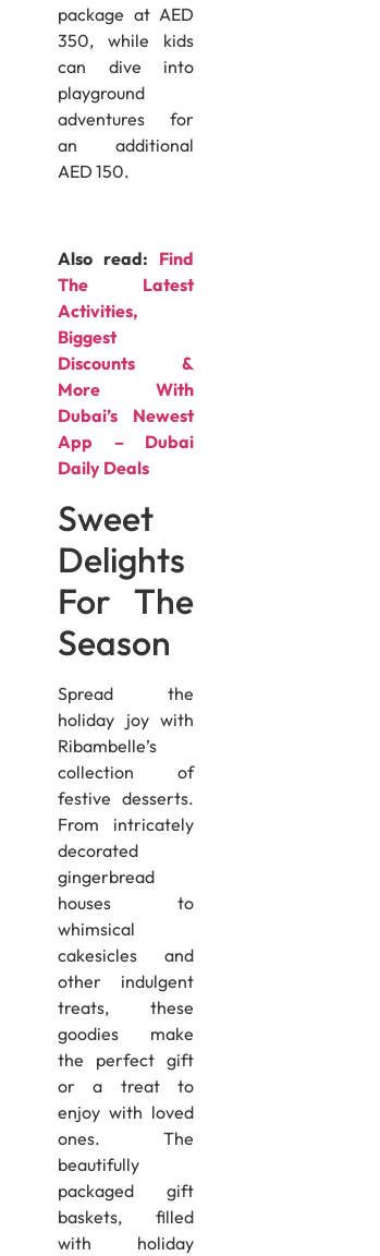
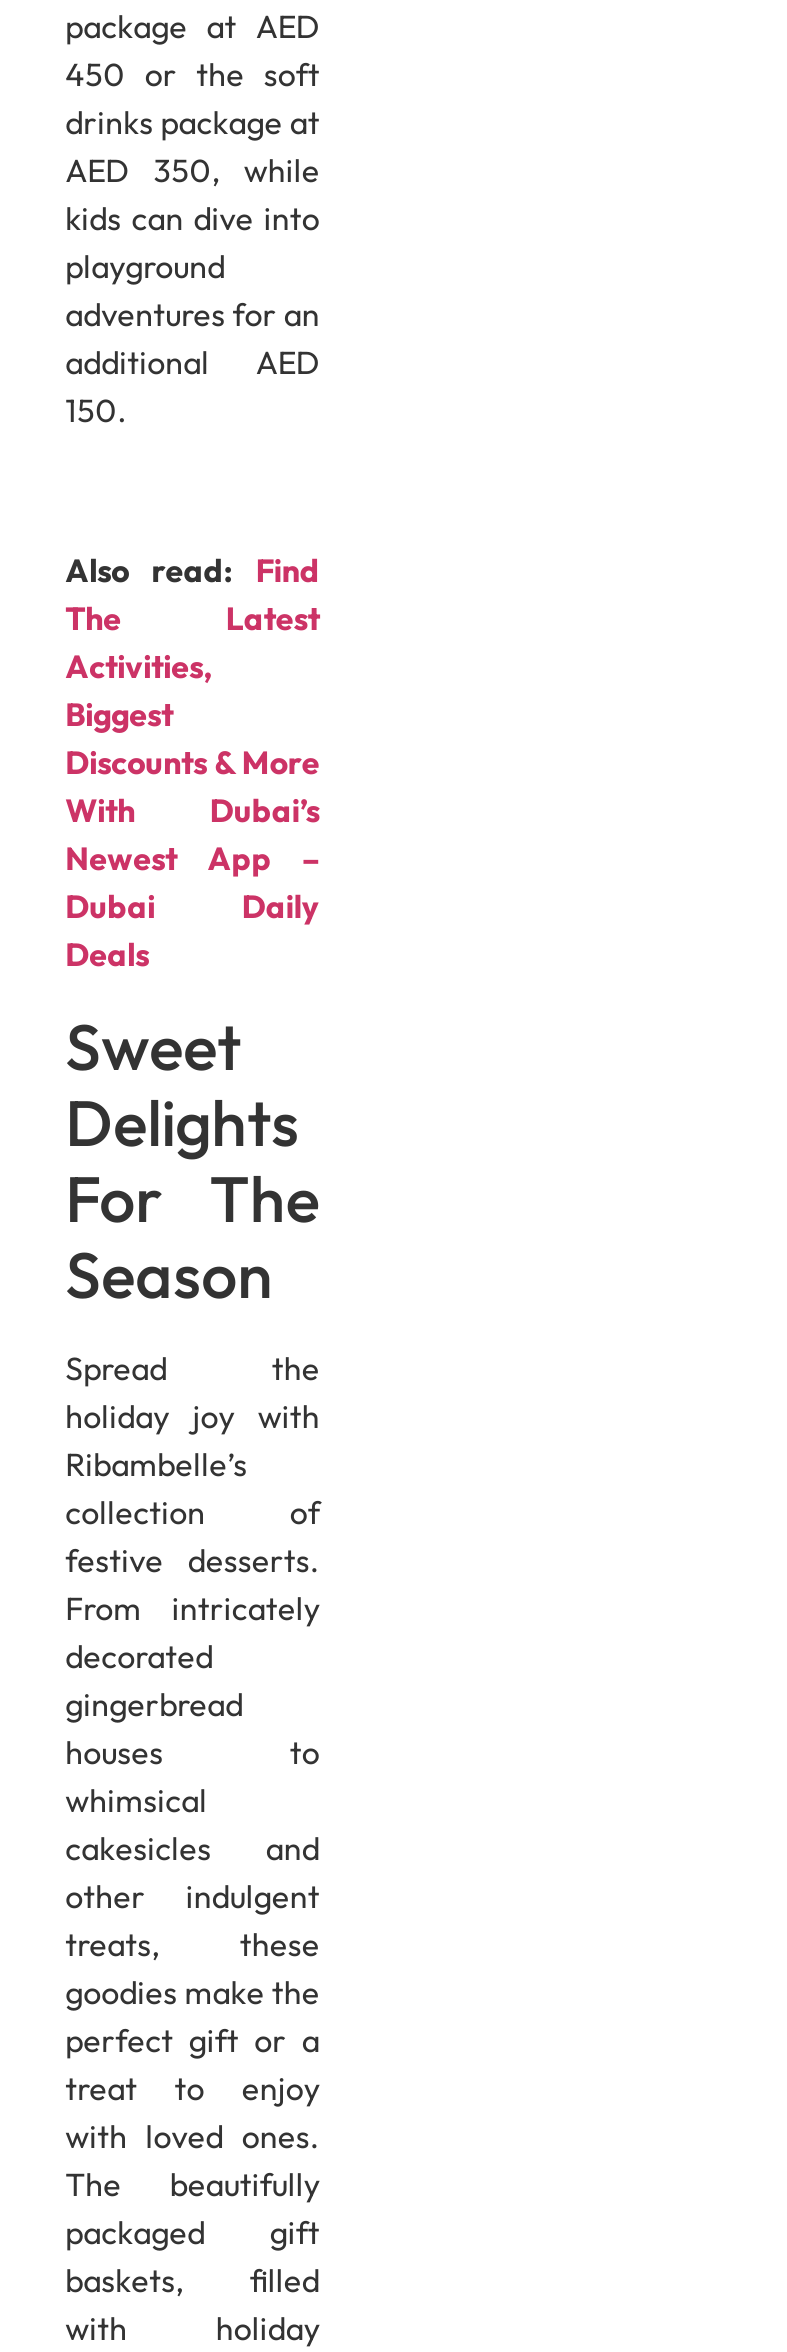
[58,30,194,78] 350, while kids | can dive into -> [65,54,320,238] 450 or the soft | drinks package at | AED 350, while | kids can dive into
moved [58,82,145,104] -> [65,246,225,286]: playground
moved [58,248,194,348] -> [65,550,320,734]: Also read: Find | The Latest | Activities, | Biggest
moved [58,496,194,1018] -> [65,1005,320,1963]: Sweet | Delights | For The | ... | other indulgent | treats, these

